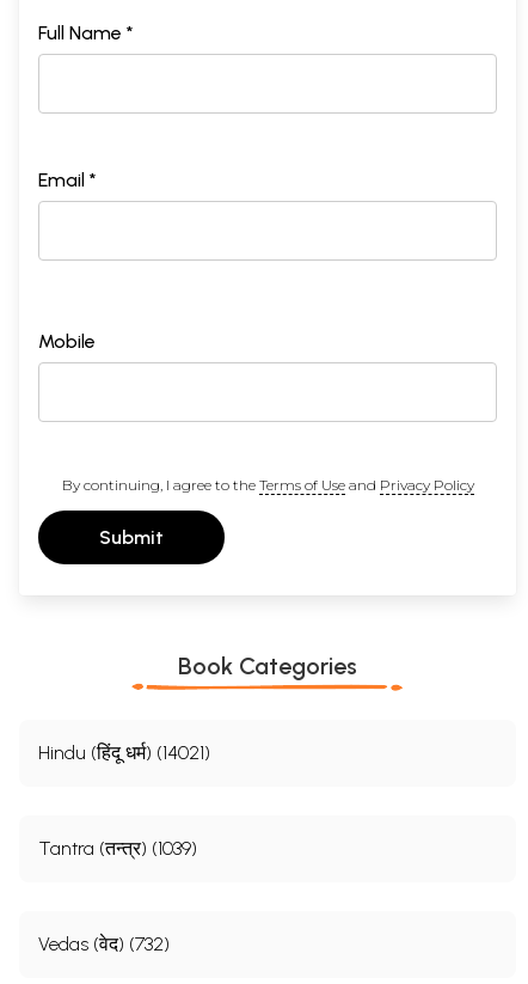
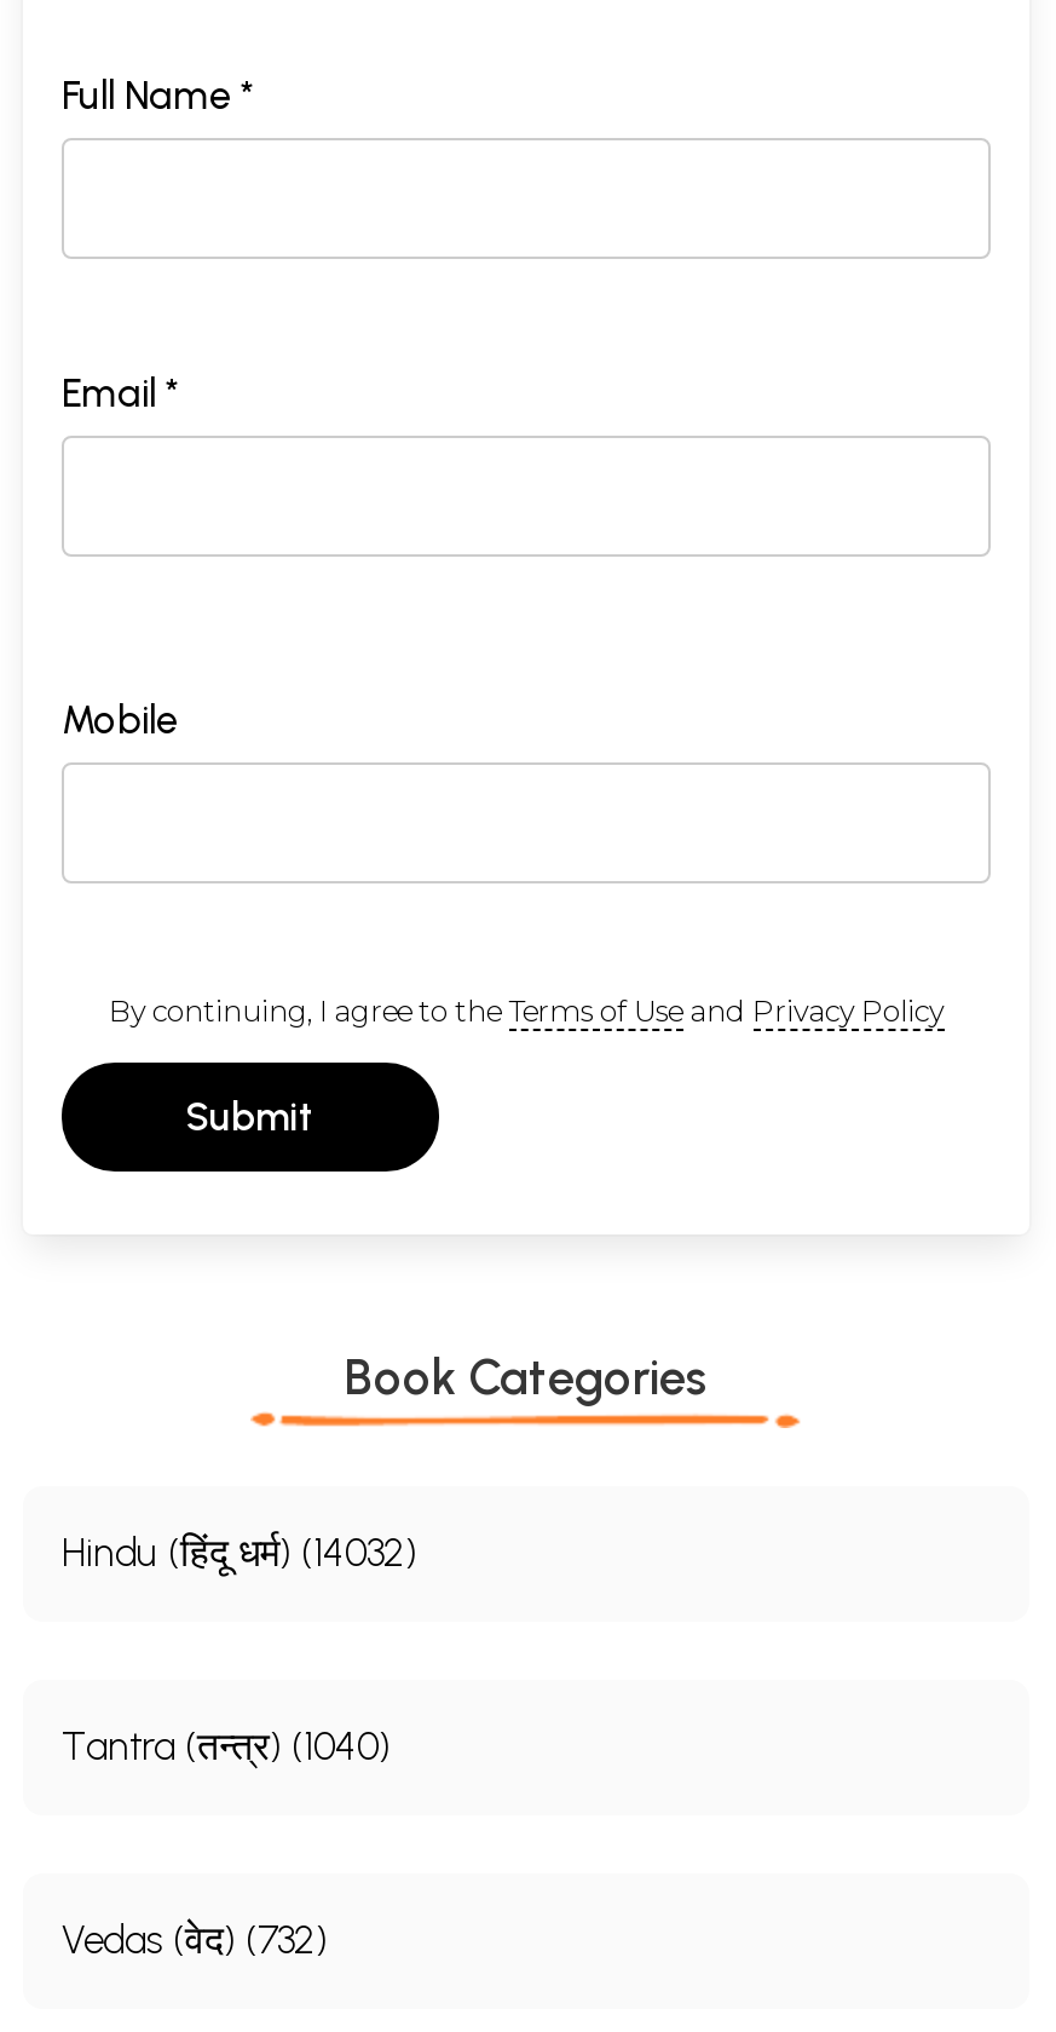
[38,741,210,764] Hindu (हिंदू धर्म) (14021) -> [62,1529,417,1575] Hindu (हिंदू धर्म) (14032)
[38,837,197,859] Tantra (तन्त्र) (1039) -> [62,1723,391,1769] Tantra (तन्त्र) (1040)

